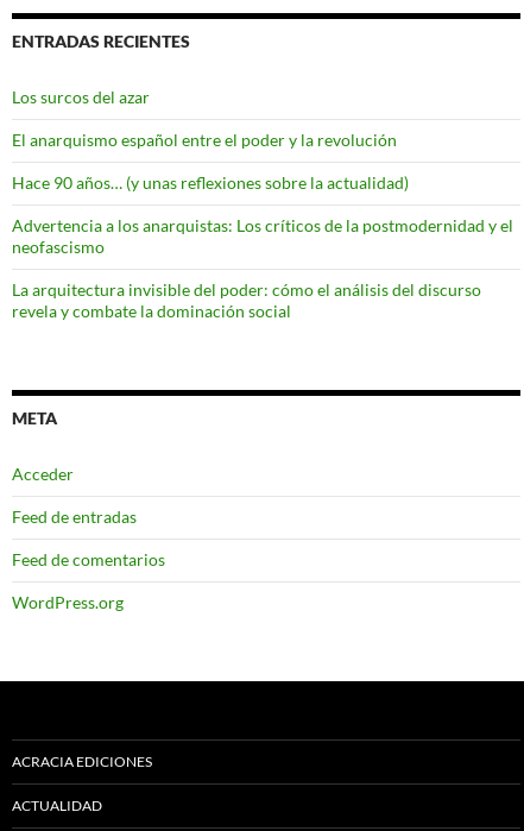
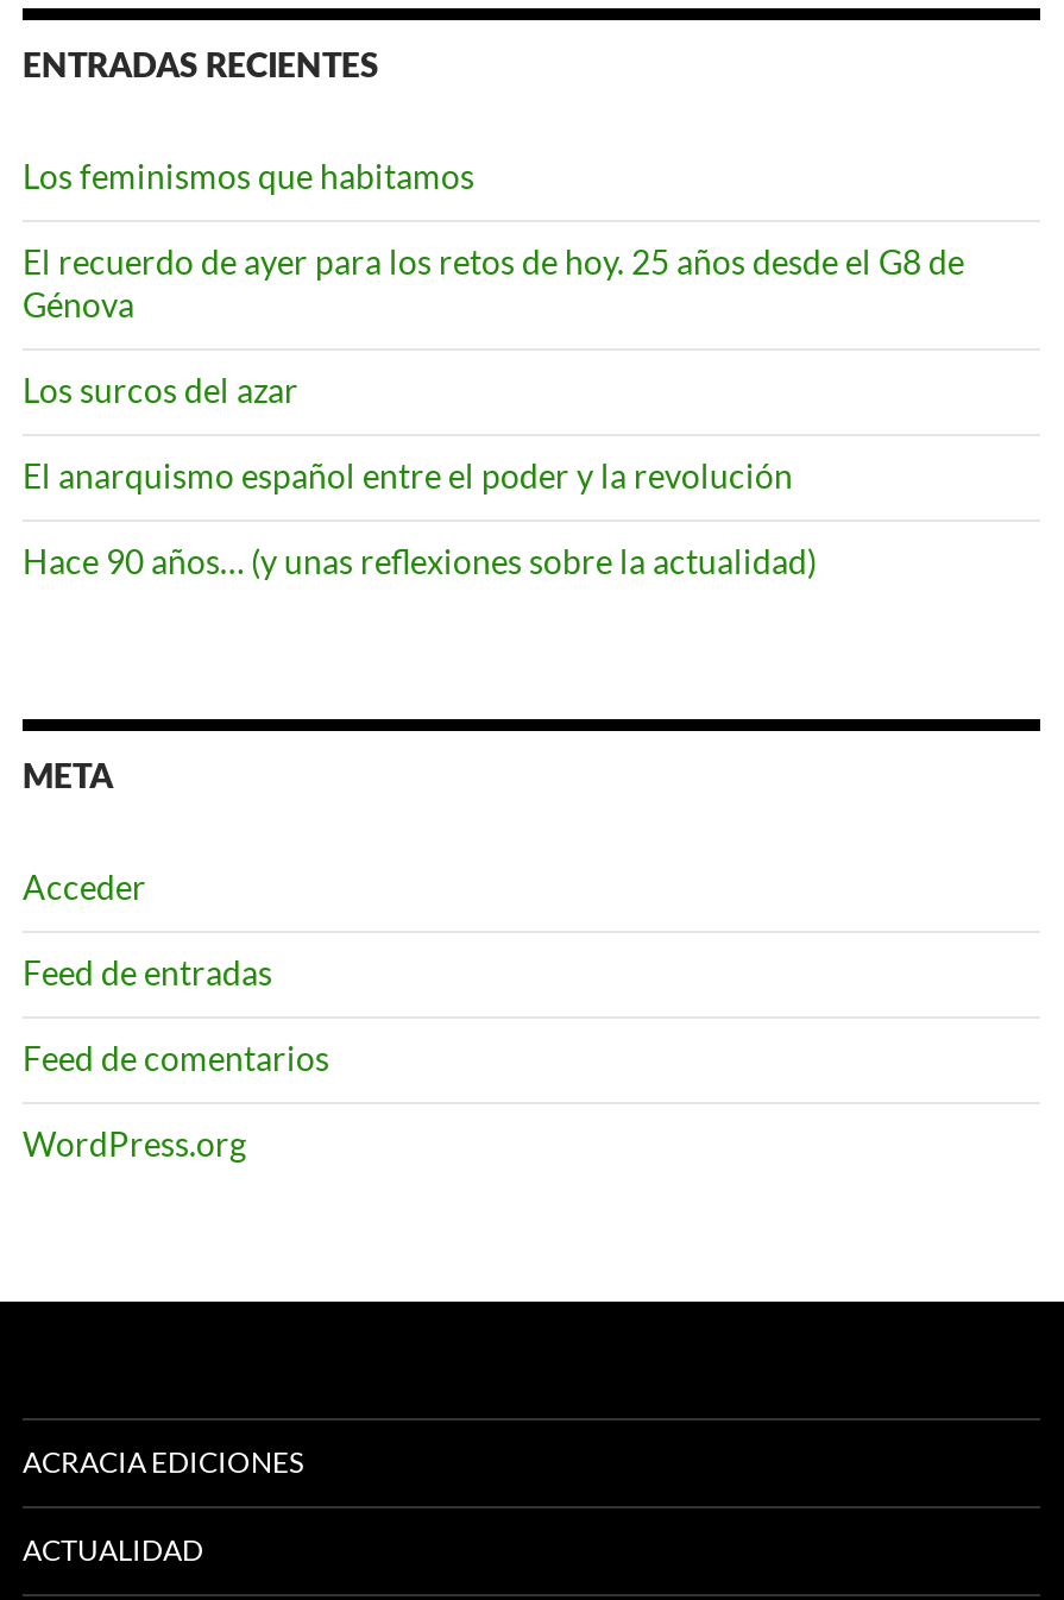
none -> [23,156,964,325] Los feminismos que habitamos | El recuerdo de ayer para los retos de hoy. 25 años desde el G8 de | Génova
moved [12,87,409,193] -> [23,370,817,582]: Los surcos del azar | El anarquismo español entre el poder y la revolución | Hace 90 años… (y unas reflexiones sobre la actualidad)
[12,216,513,321] Advertencia a los anarquistas: Los críticos de la postmodernidad y el | neofascismo | La arquitectura invisible del poder: cómo el análisis del discurso | revela y combate la dominación social -> none

